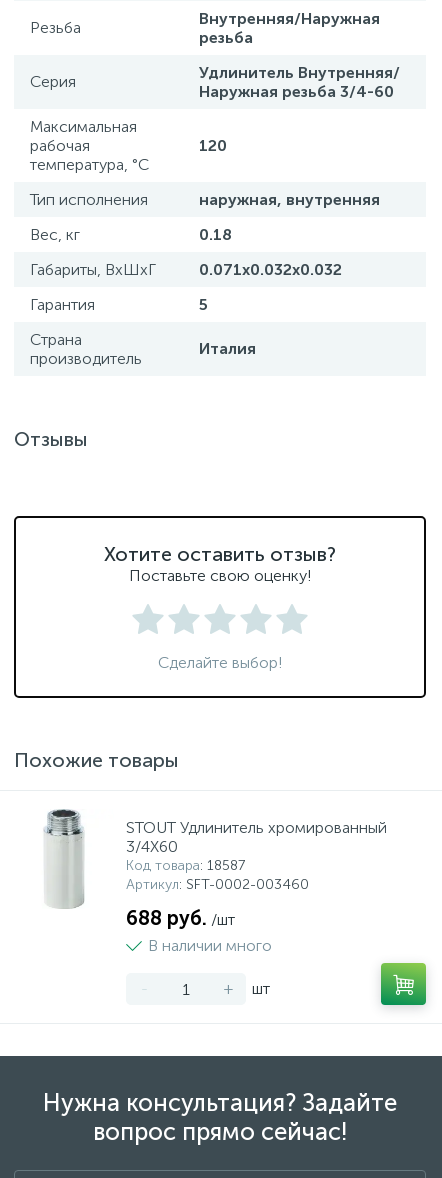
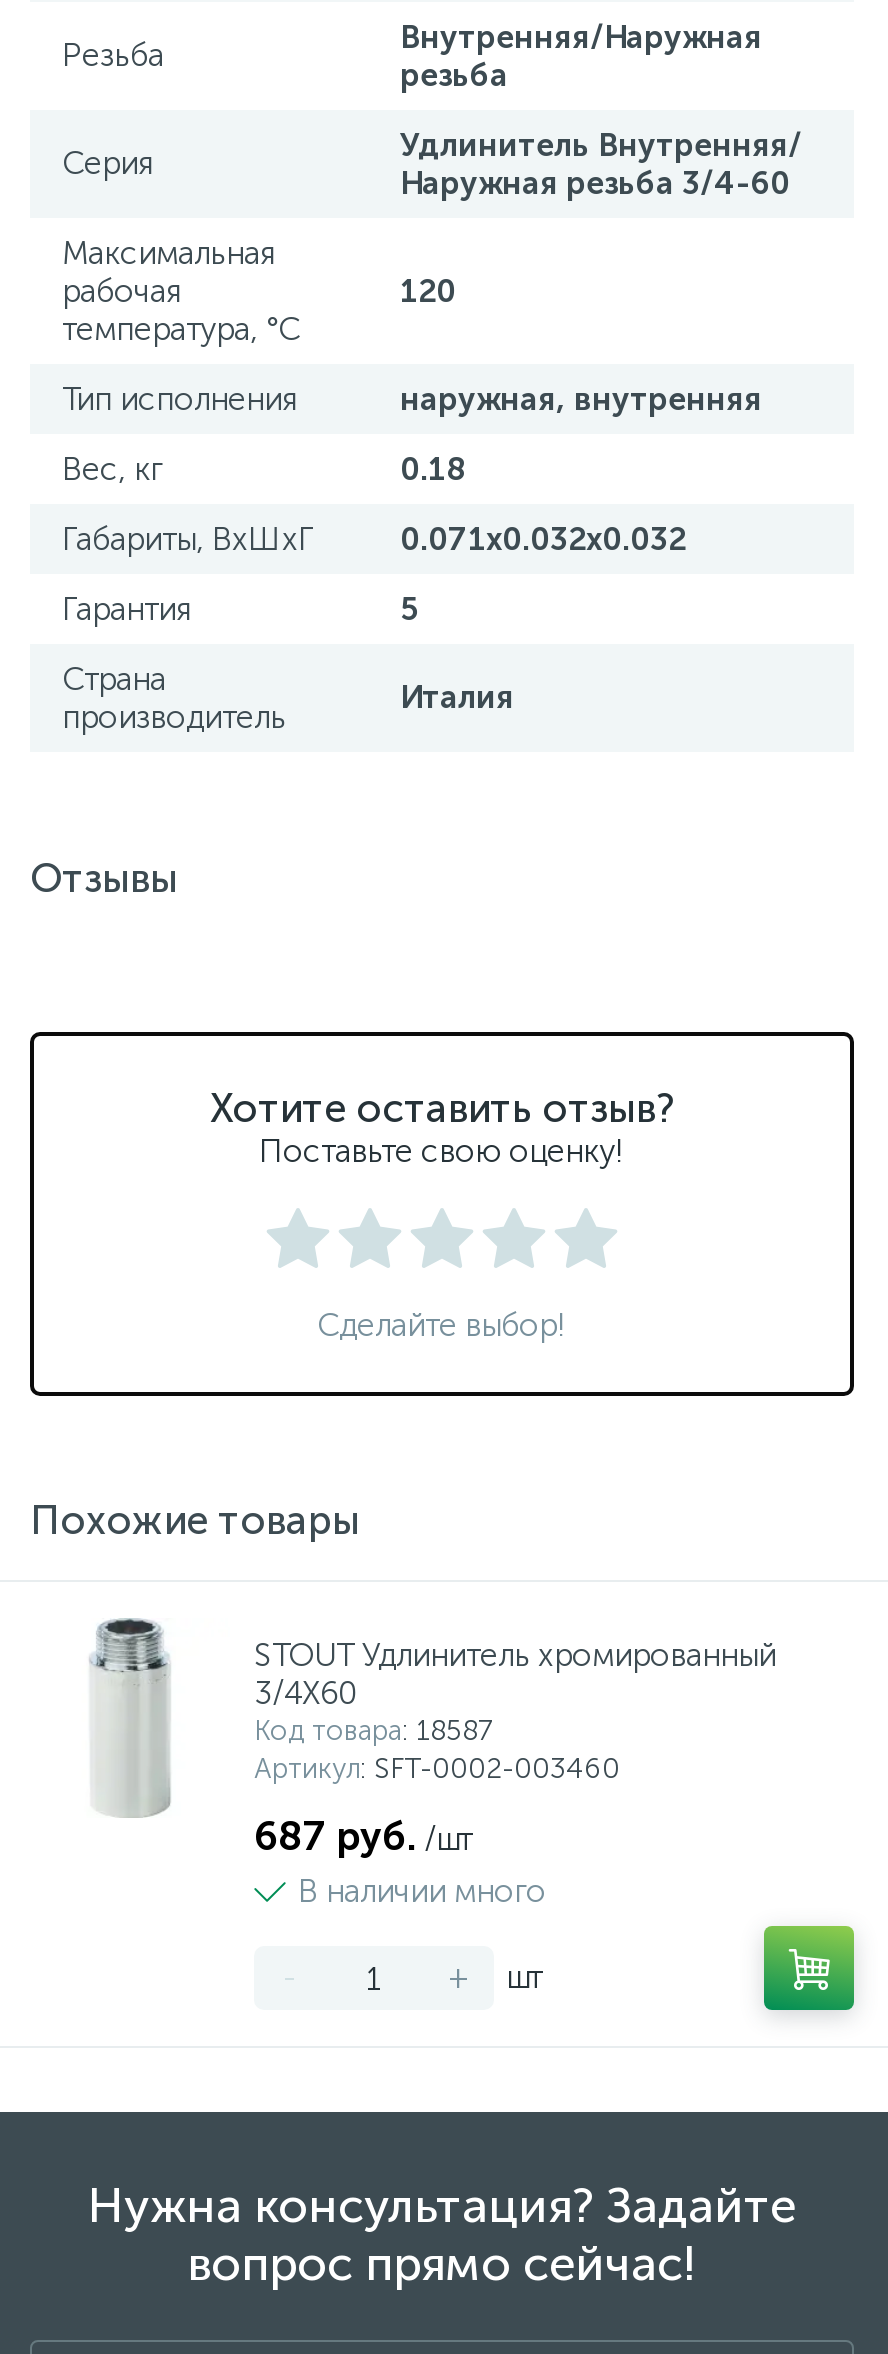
[126,906,235,930] 688 руб. /шт -> [254,1812,472,1860] 687 руб. /шт

